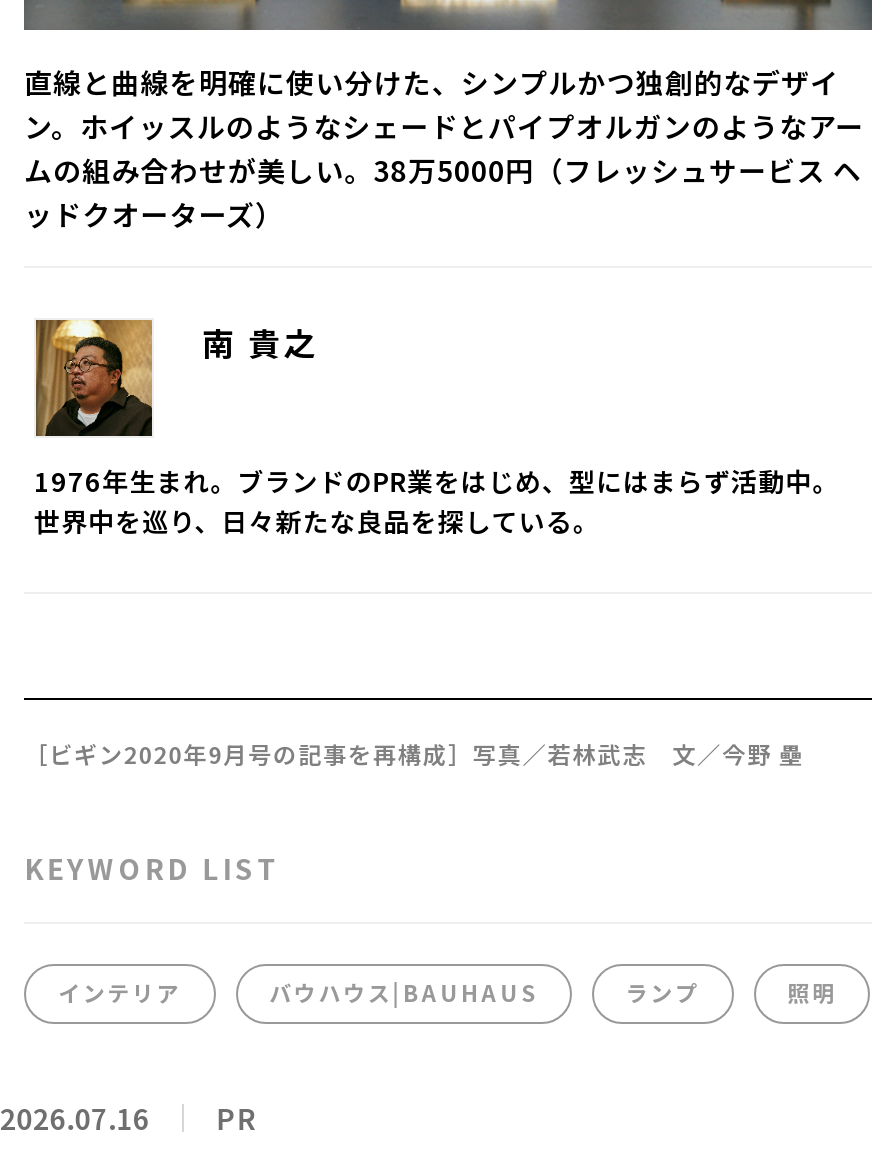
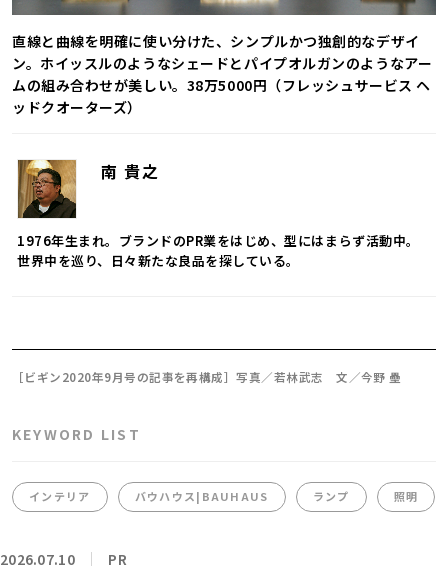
[0,1098,257,1138] 2026.07.16 PR -> [0,549,129,569] 2026.07.10 PR

